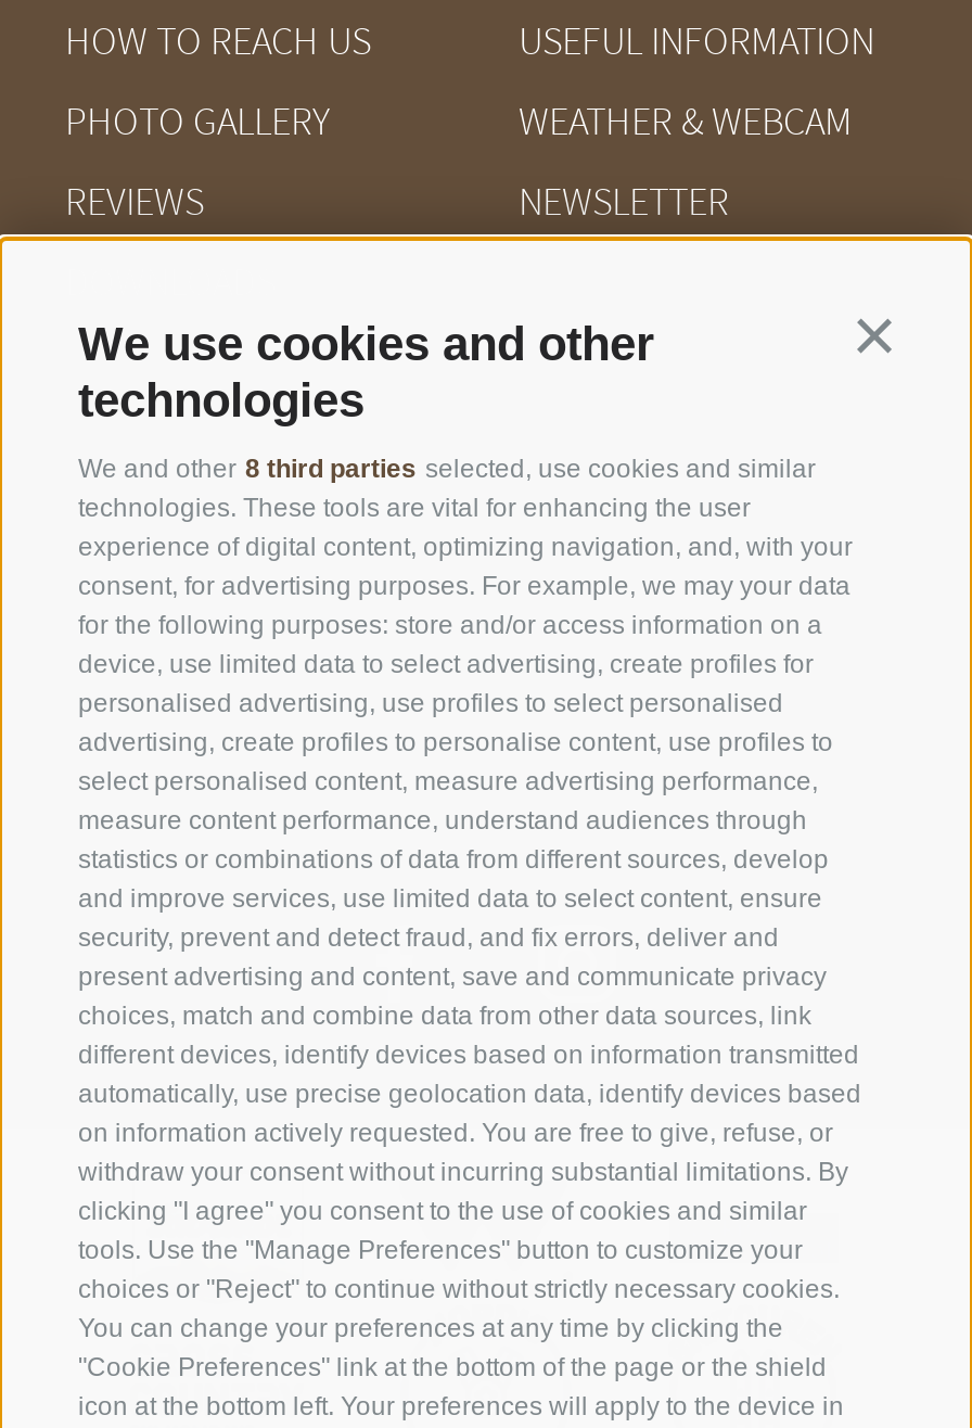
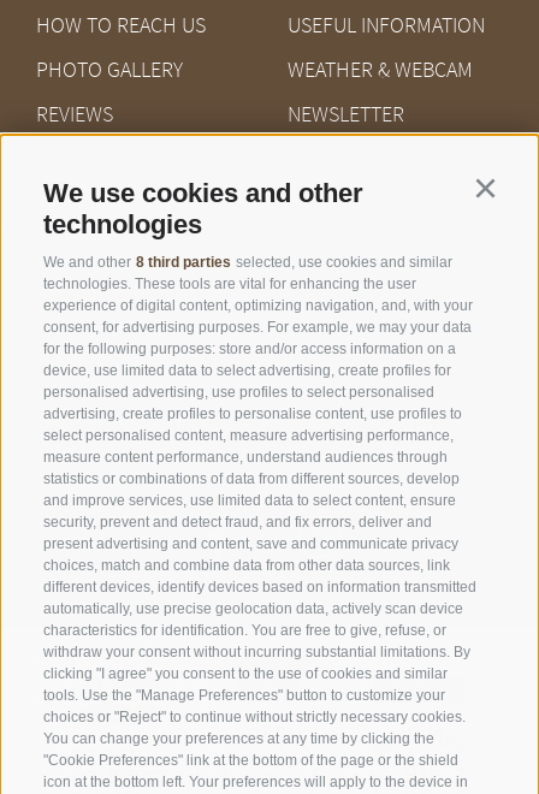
[78,1079,861,1149] automatically, use precise geolocation data, identify devices based | on information actively requested. You are free to give, refuse, or -> [43,601,463,639] automatically, use precise geolocation data, actively scan device | characteristics for identification. You are free to give, refuse, or

